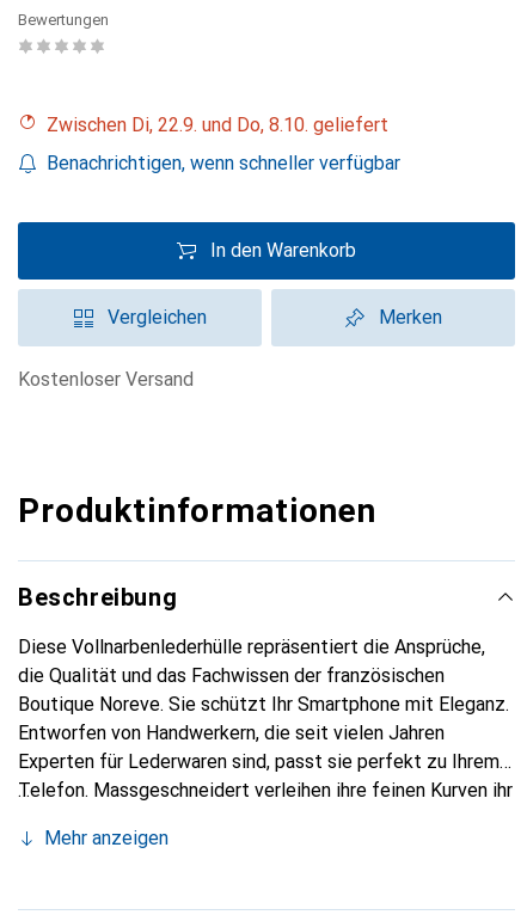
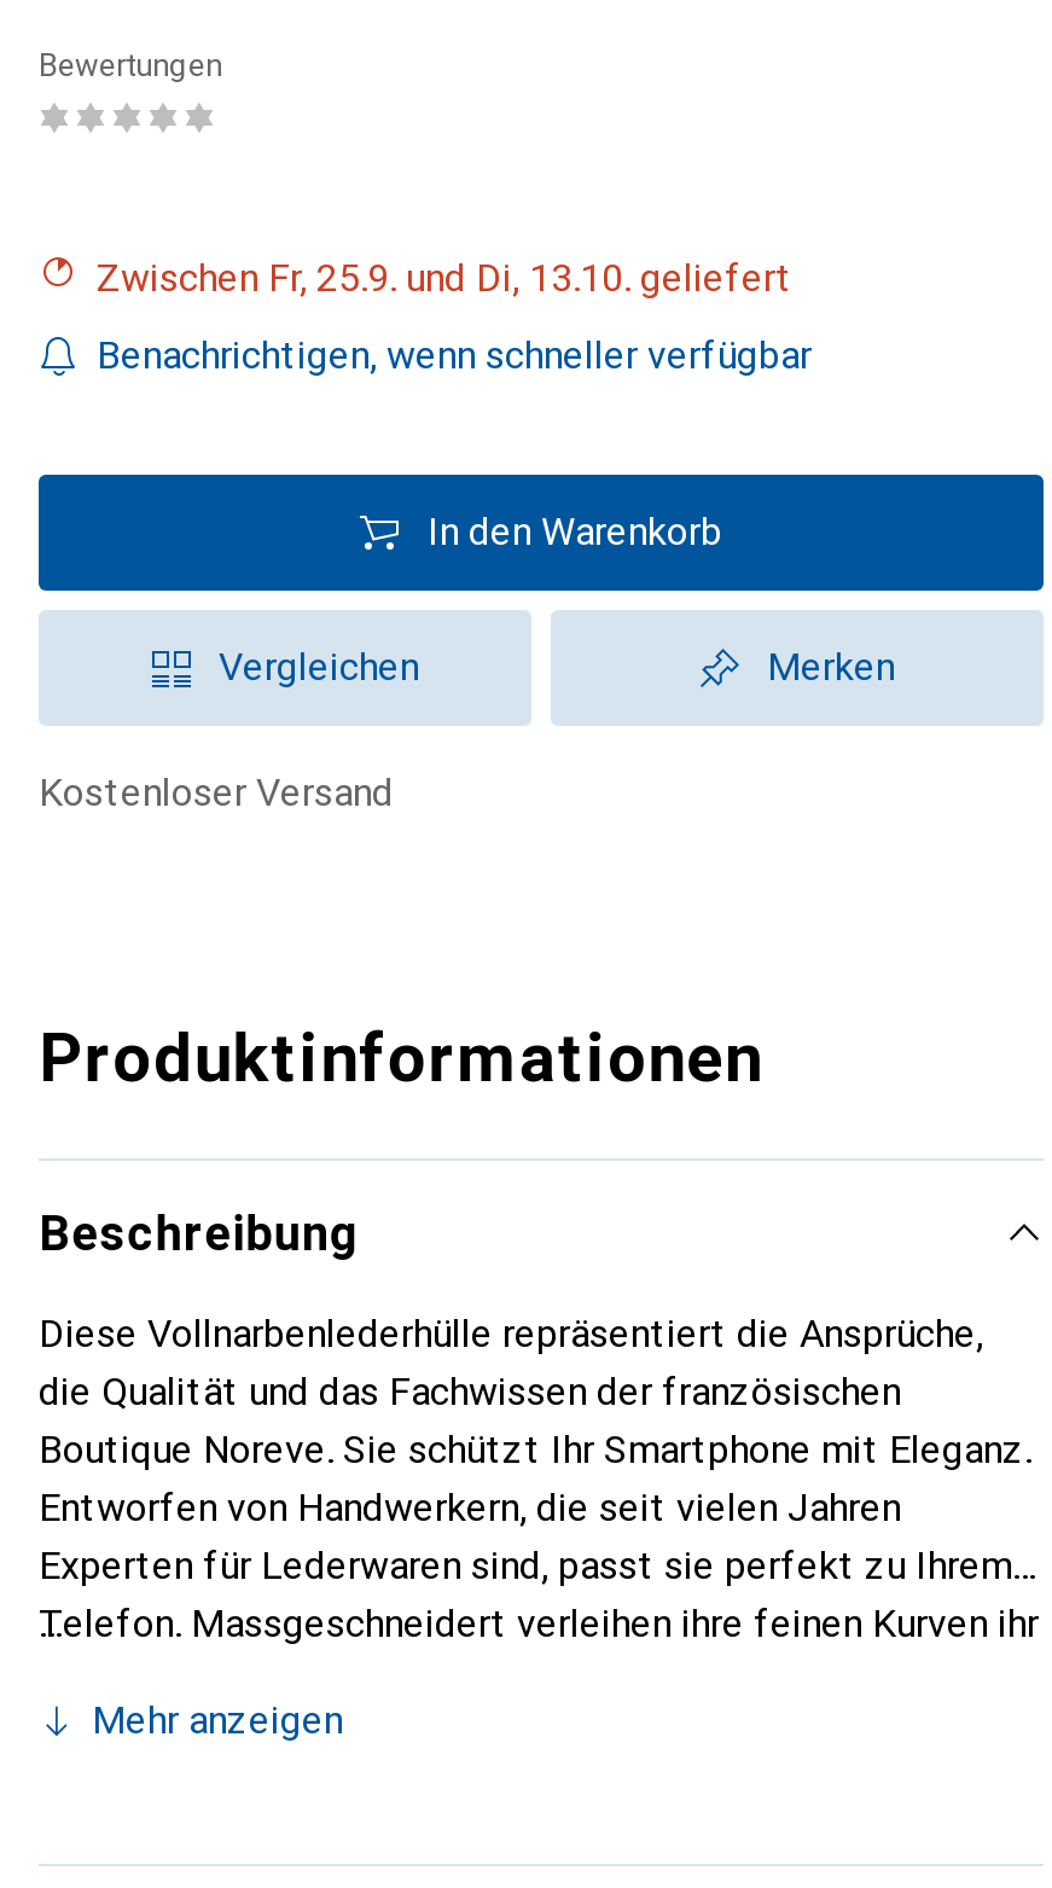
[59,113,388,136] Zwischen Di, 22.9. und Do, 8.10. geliefert -> [121,255,792,301] Zwischen Fr, 25.9. und Di, 13.10. geliefert

